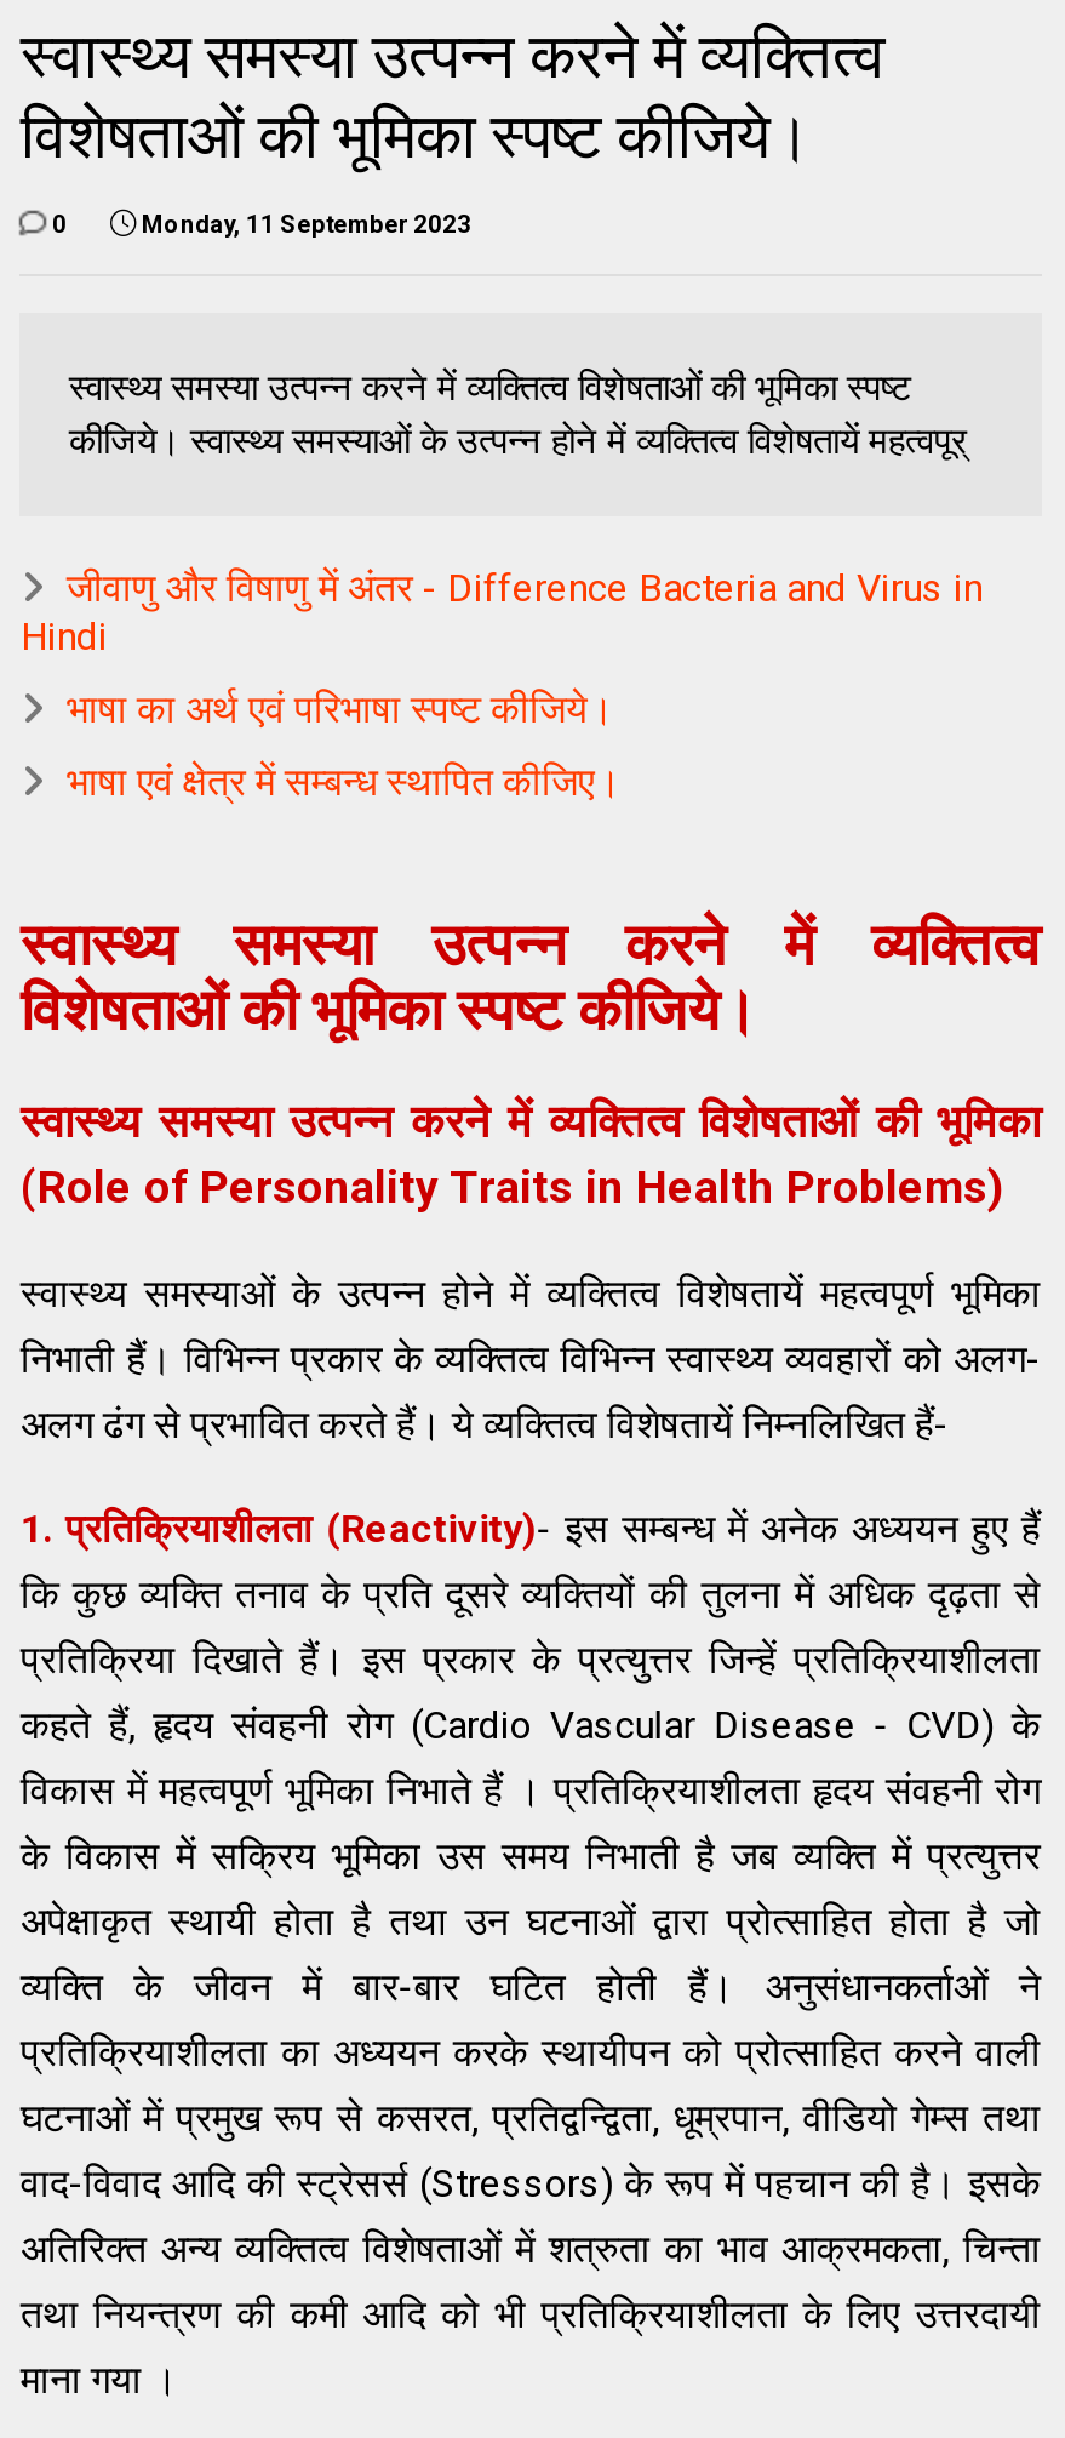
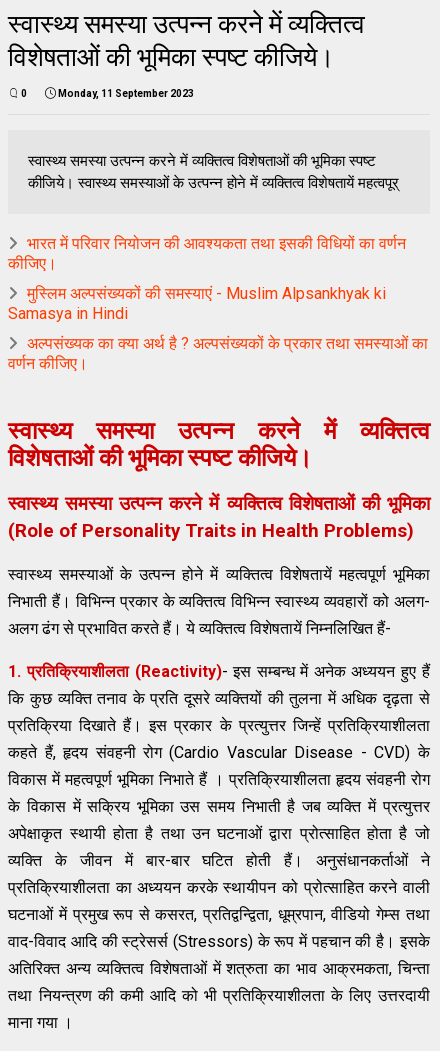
[20,565,982,660] जीवाणु और विषाणु में अंतर - Difference Bacteria and Virus in | Hindi -> [8,234,406,273] भारत में परिवार नियोजन की आवश्यकता तथा इसकी विधियों का वर्णन | कीजिए।
[66,686,614,732] भाषा का अर्थ एवं परिभाषा स्पष्ट कीजिये। -> [8,284,386,323] मुस्लिम अल्पसंख्यकों की समस्याएं - Muslim Alpsankhyak ki | Samasya in Hindi
[66,759,621,805] भाषा एवं क्षेत्र में सम्बन्ध स्थापित कीजिए। -> [8,334,428,373] अल्पसंख्यक का क्या अर्थ है ? अल्पसंख्यकों के प्रकार तथा समस्याओं का | वर्णन कीजिए।

